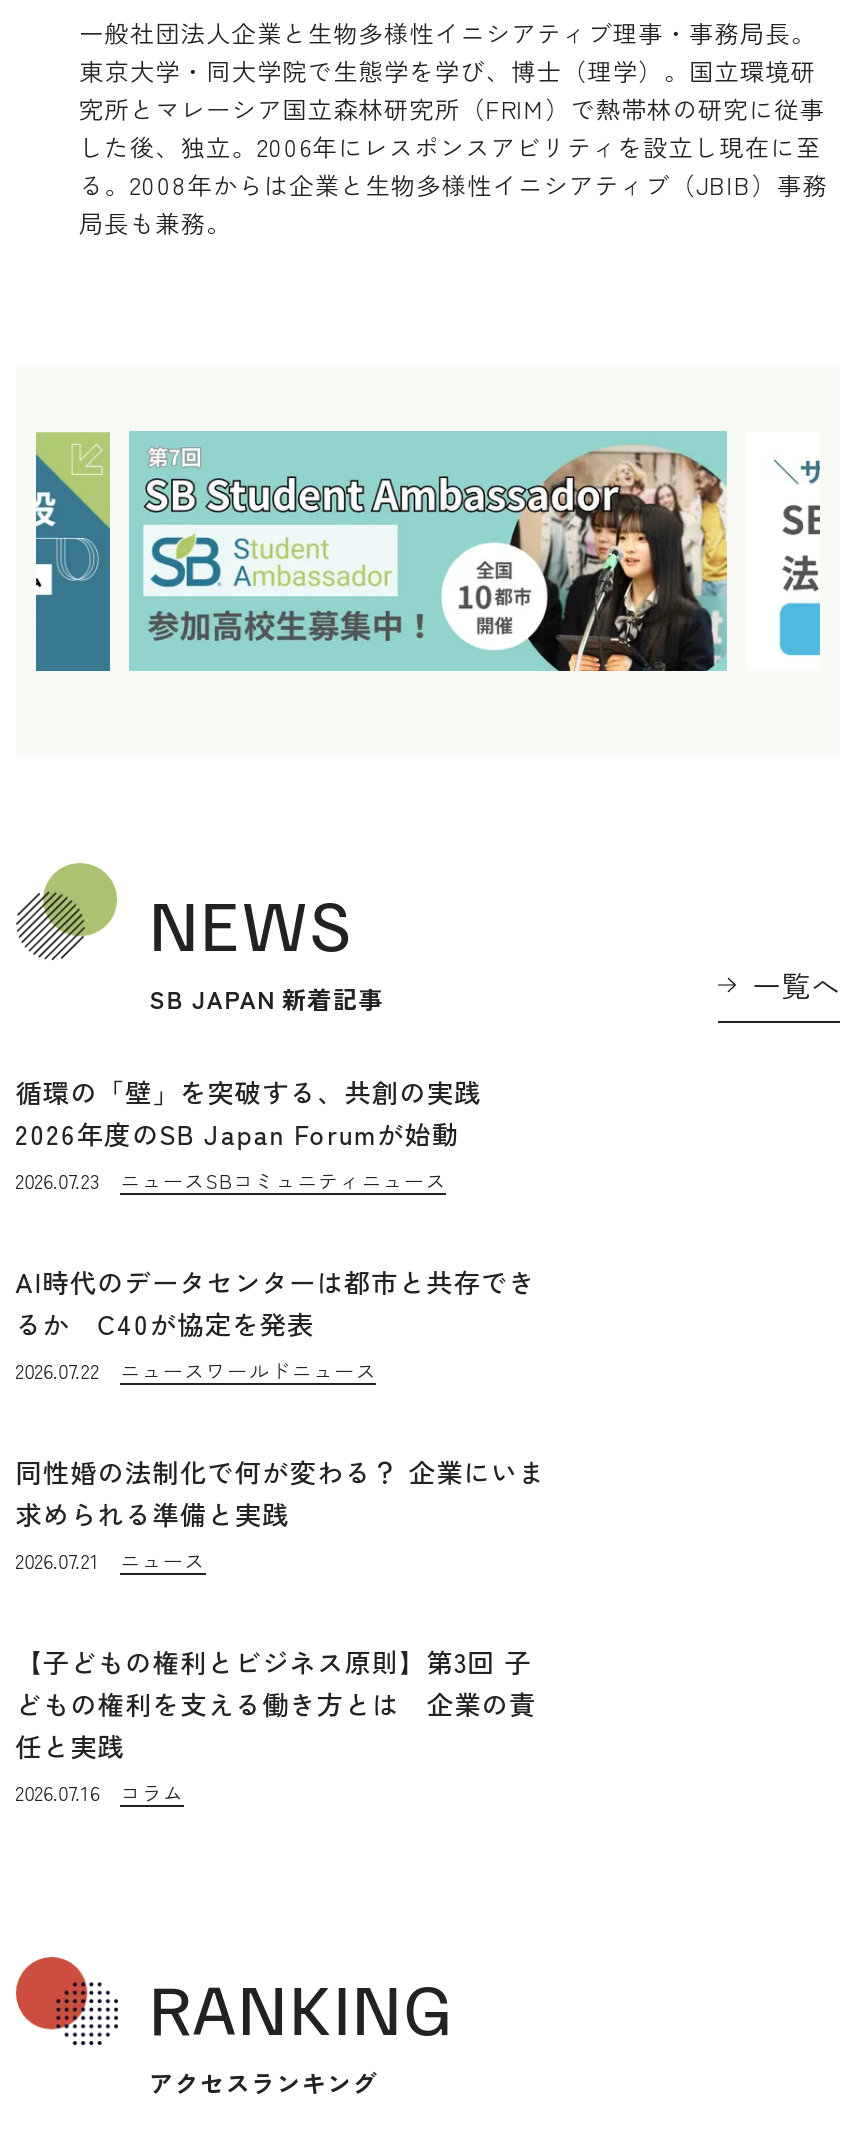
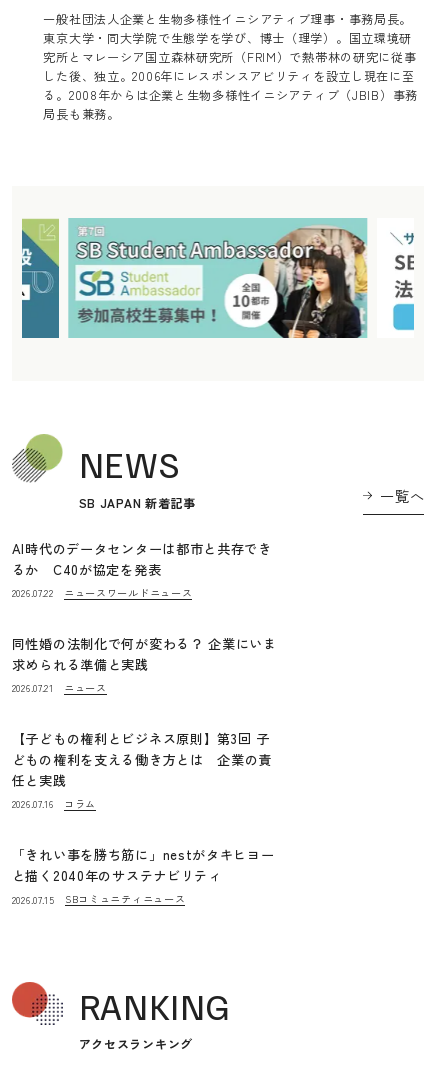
[15,1073,509,1195] 循環の「壁」を突破する、共創の実践 | 2026年度のSB Japan Forumが始動 | 2026.07.23 | ニュースSBコミュニティニュース -> none
moved [15,1263,546,1808] -> [12,539,277,811]: AI時代のデータセンターは都市と共存でき | るか C40が協定を発表 | 2026.07.22 | ... | 2026.07.16 | コラム
none -> [12,845,275,906] 「きれい事を勝ち筋に」nestがタキヒヨー | と描く2040年のサステナビリティ | 2026.07.15 | SBコミュニティニュース

